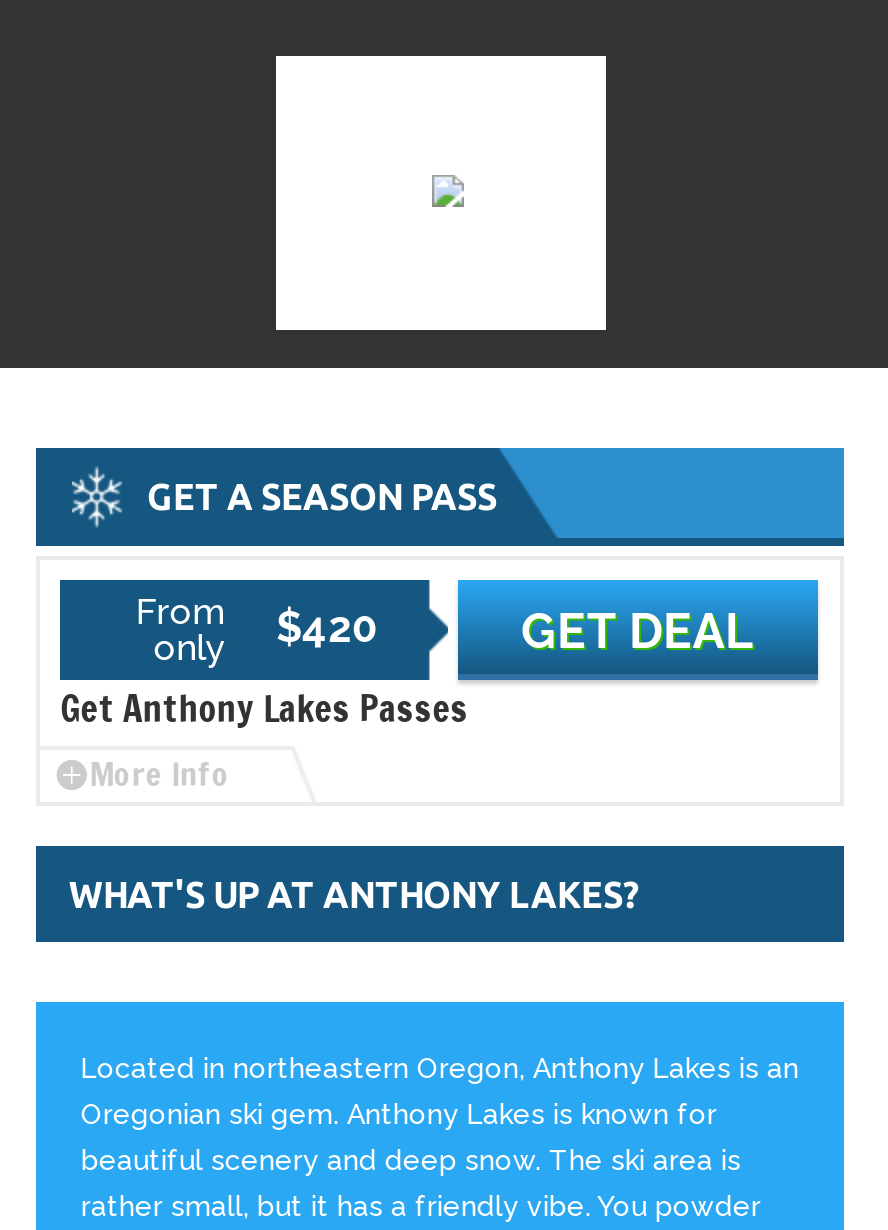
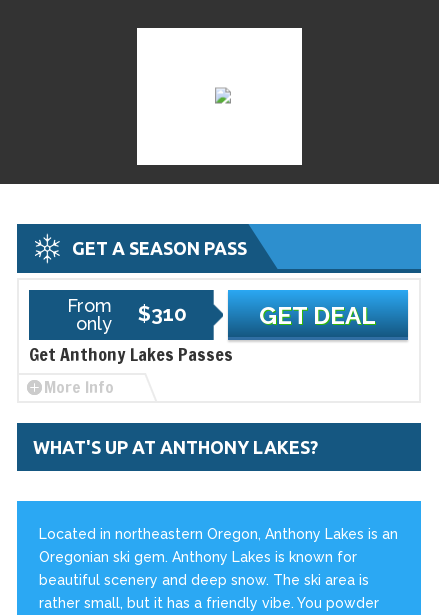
[136,590,378,668] From only $420 -> [67,295,187,334] From only $310

